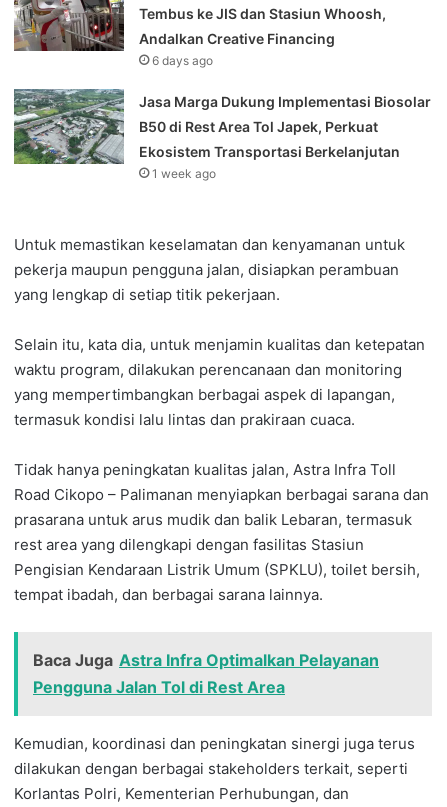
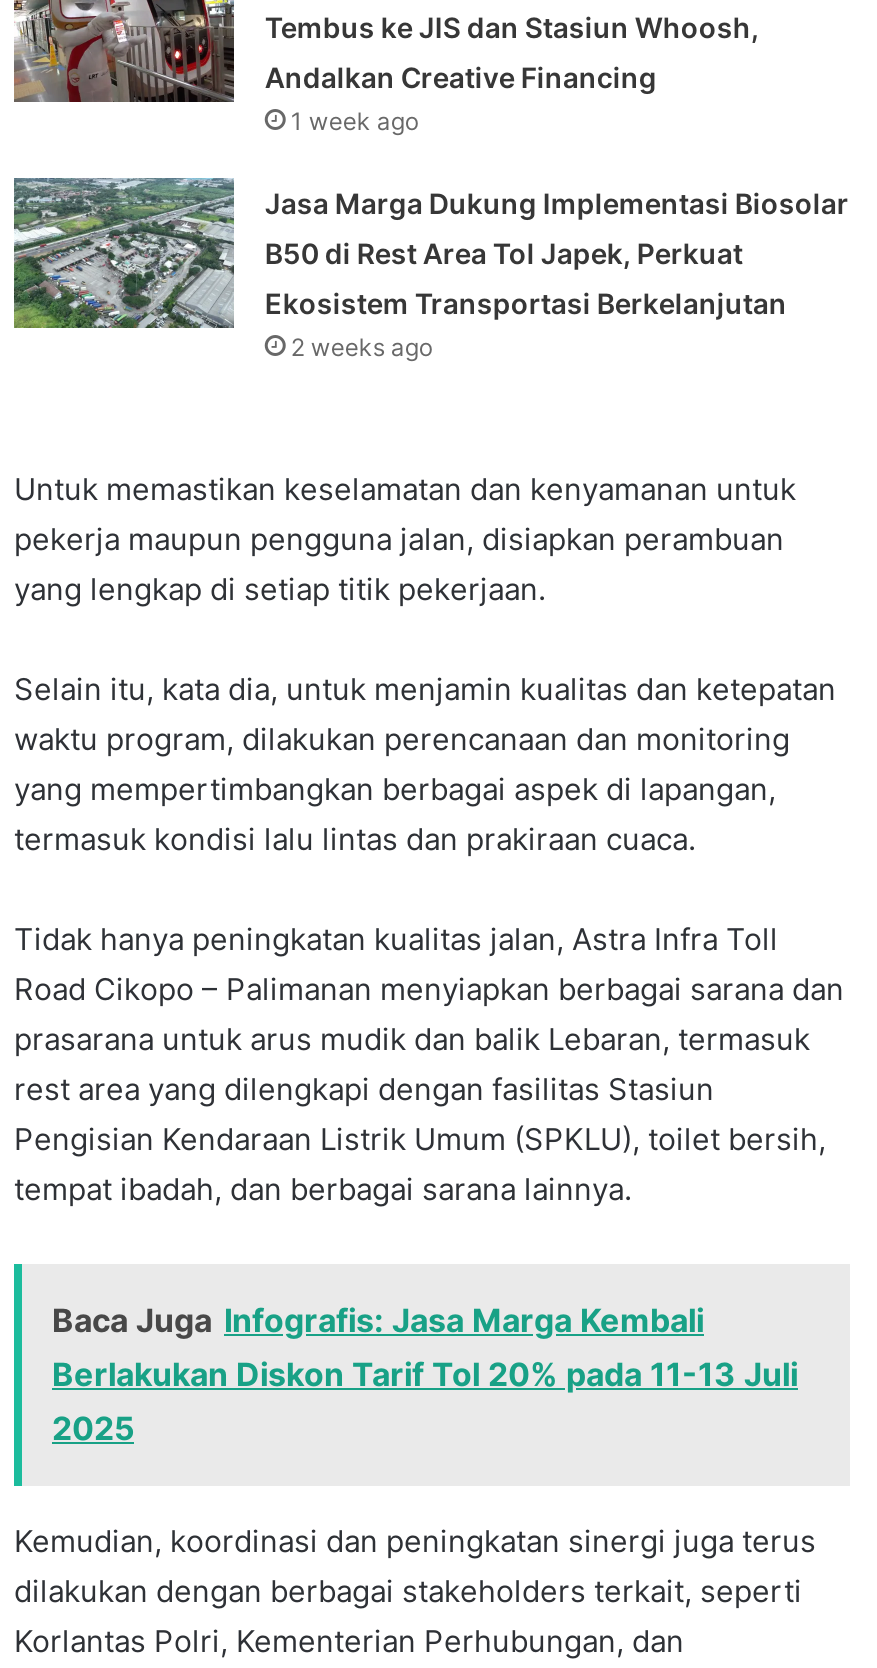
[152,53,213,68] 6 days ago -> [291,106,419,136] 1 week ago
[152,166,216,181] 1 week ago -> [291,332,433,362] 2 weeks ago
[33,650,379,697] Baca Juga Astra Infra Optimalkan Pelayanan | Pengguna Jalan Tol di Rest Area -> [52,1300,798,1448] Baca Juga Infografis: Jasa Marga Kembali | Berlakukan Diskon Tarif Tol 20% pada 11-13 Juli | 2025

